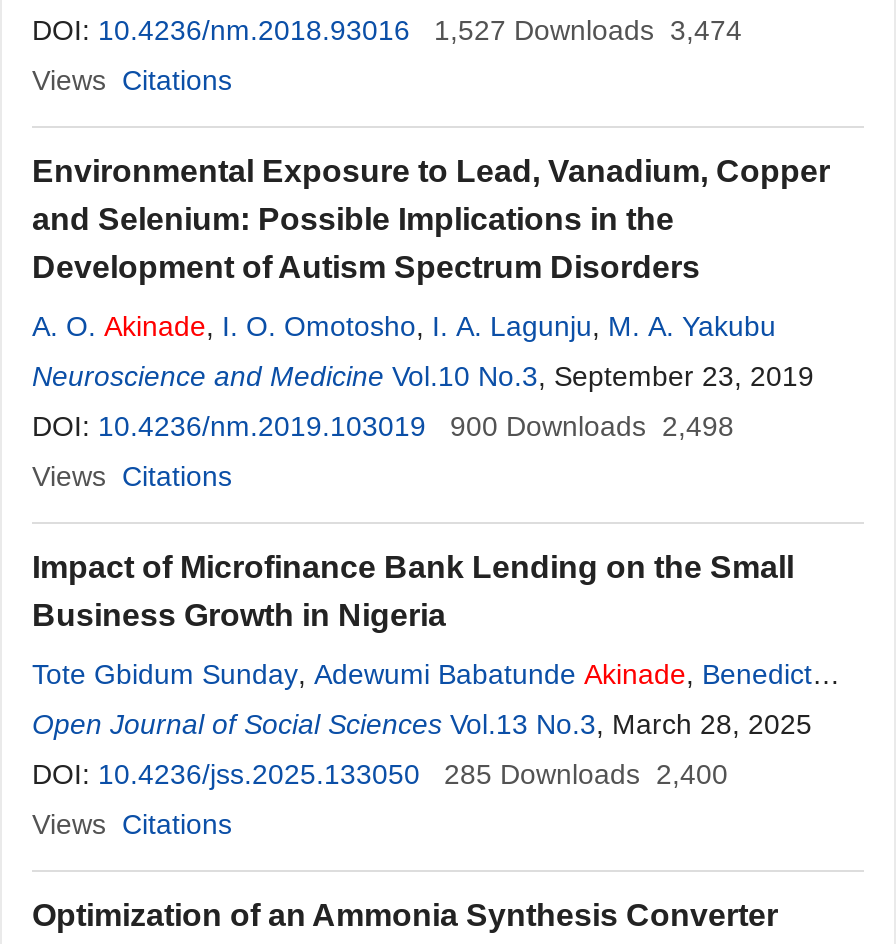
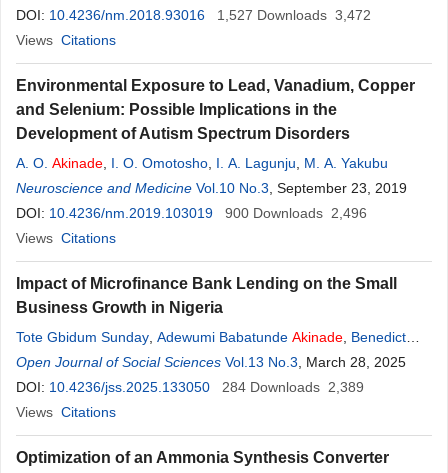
[32,14,742,46] DOI: 10.4236/nm.2018.93016 1,527 Downloads 3,474 -> [16,7,371,23] DOI: 10.4236/nm.2018.93016 1,527 Downloads 3,472
[32,410,734,442] DOI: 10.4236/nm.2019.103019 900 Downloads 2,498 -> [16,205,367,221] DOI: 10.4236/nm.2019.103019 900 Downloads 2,496
[32,758,728,790] DOI: 10.4236/jss.2025.133050 285 Downloads 2,400 -> [16,379,364,395] DOI: 10.4236/jss.2025.133050 284 Downloads 2,389

